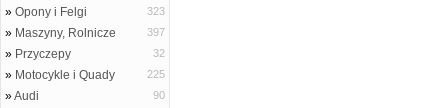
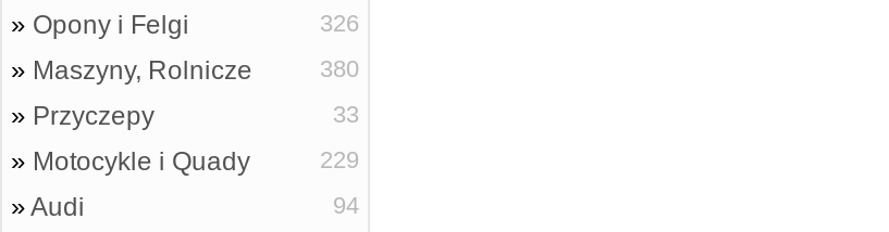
[147,5,165,17] 323 -> [320,10,359,36] 326
[147,26,165,38] 397 -> [320,55,359,81] 380
[153,47,165,59] 32 -> [333,101,359,127] 33
[147,68,165,80] 225 -> [320,146,359,172] 229
[153,89,165,101] 90 -> [333,192,359,218] 94

